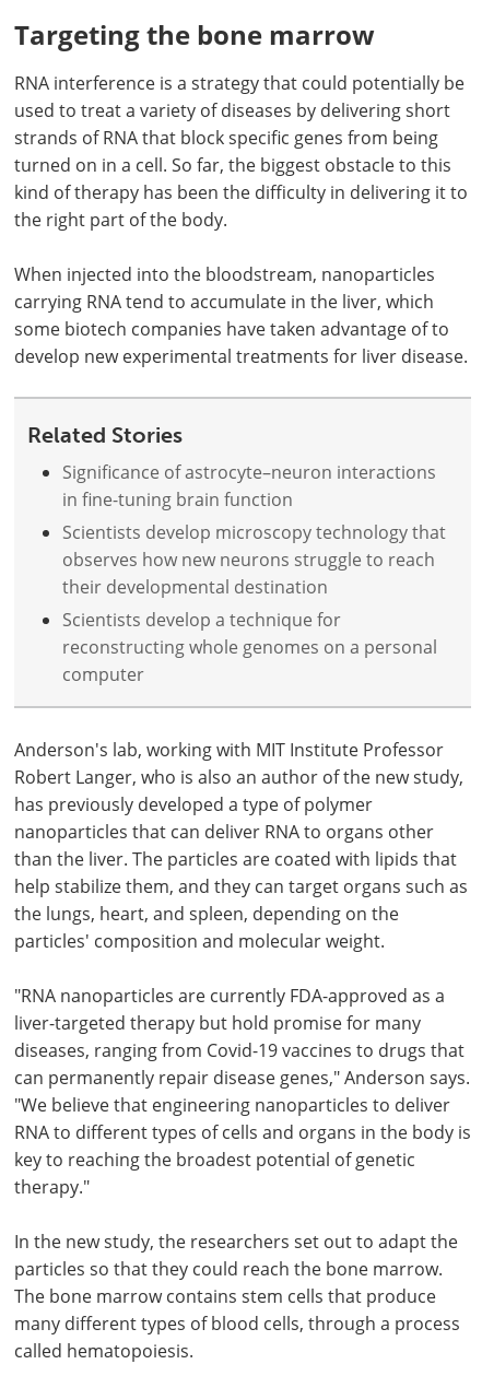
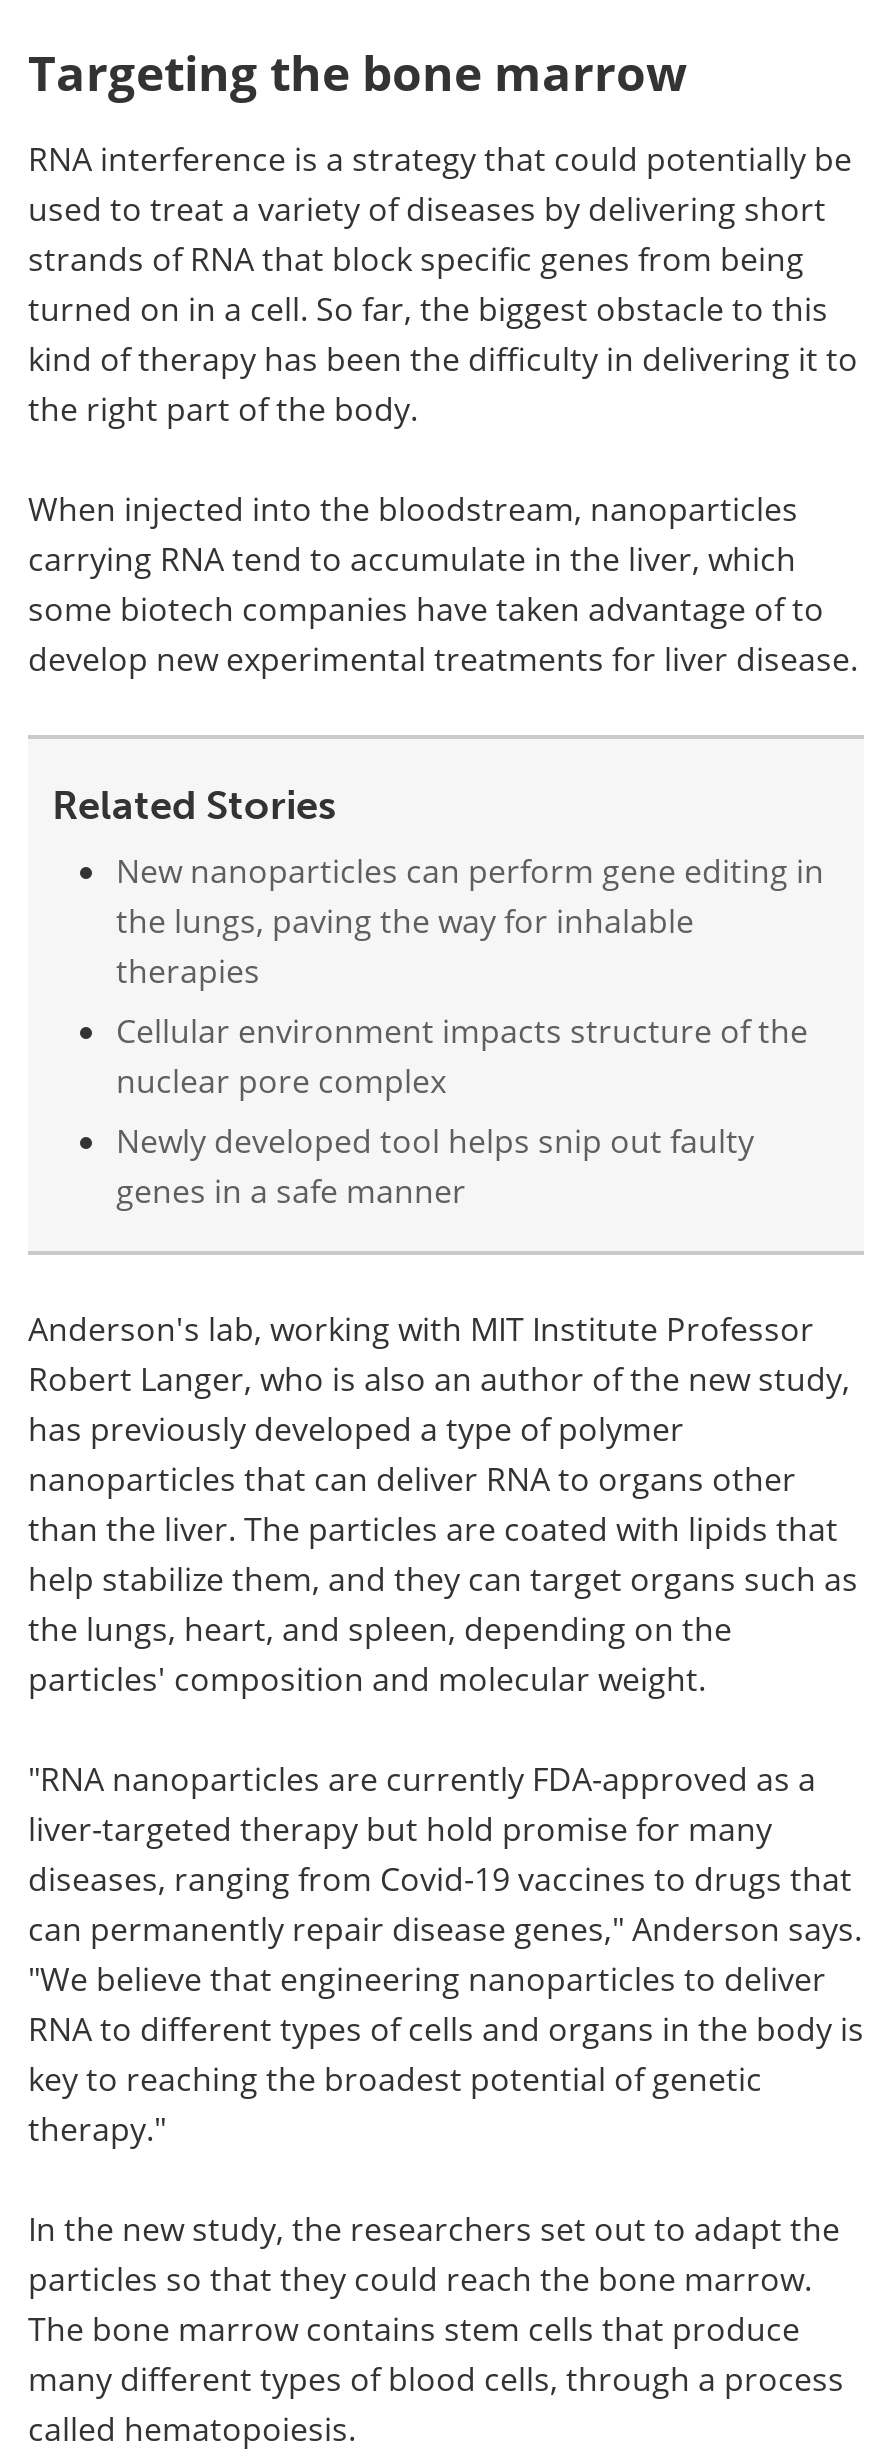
[62,460,446,685] Significance of astrocyte–neuron interactions | in fine-tuning brain function | Scientists develop microscopy technology that | observes how new neurons struggle to reach | their developmental destination | Scientists develop a technique for | reconstructing whole genomes on a personal | computer -> [116,849,824,1213] New nanoparticles can perform gene editing in | the lungs, paving the way for inhalable | therapies | Cellular environment impacts structure of the | nuclear pore complex | Newly developed tool helps snip out faulty | genes in a safe manner

